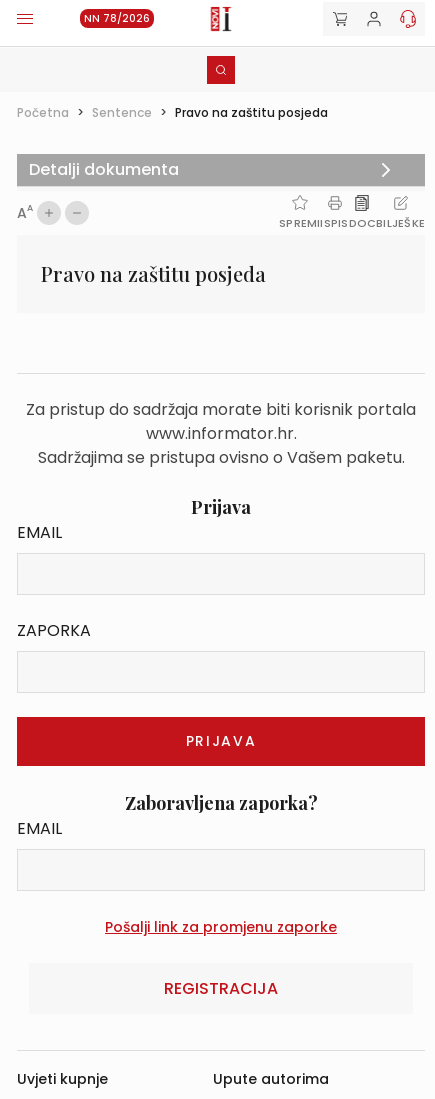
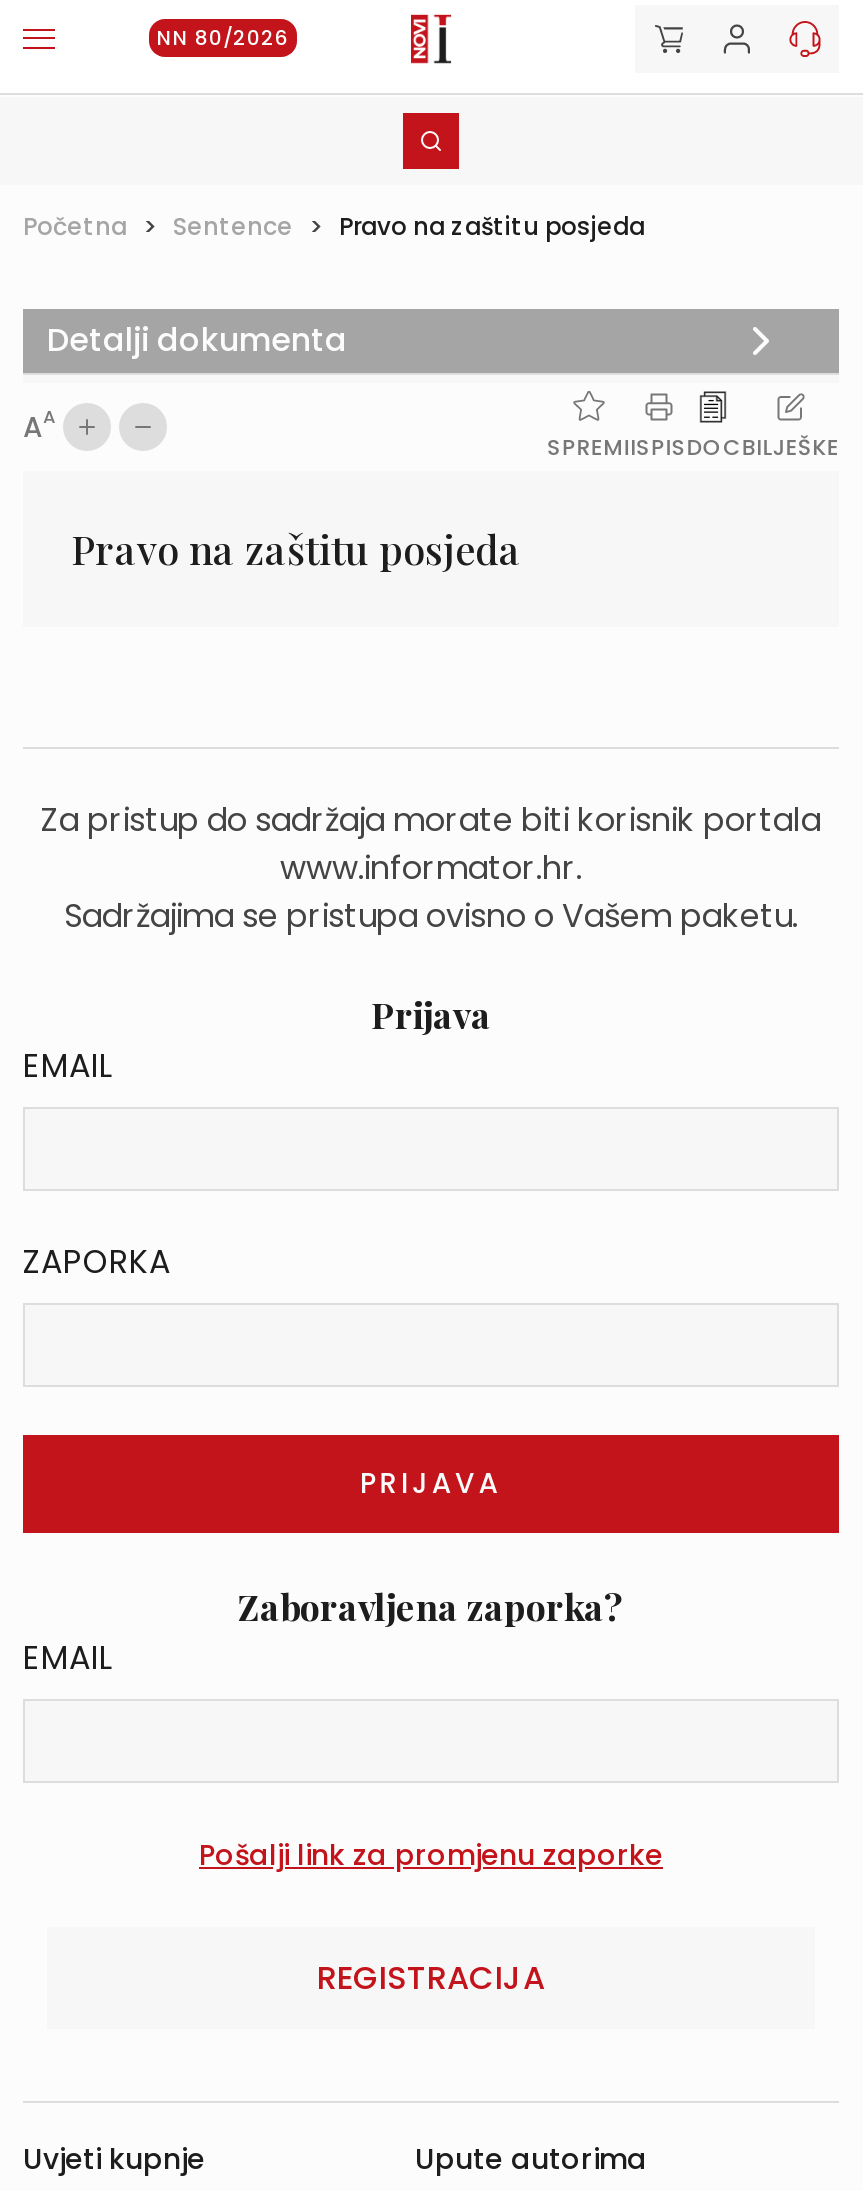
[84,11,150,26] NN 78/2026 -> [157,23,289,53] NN 80/2026

